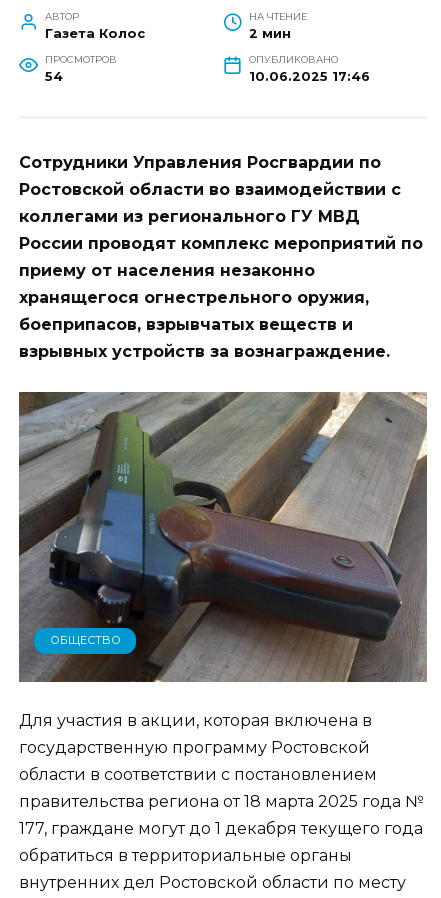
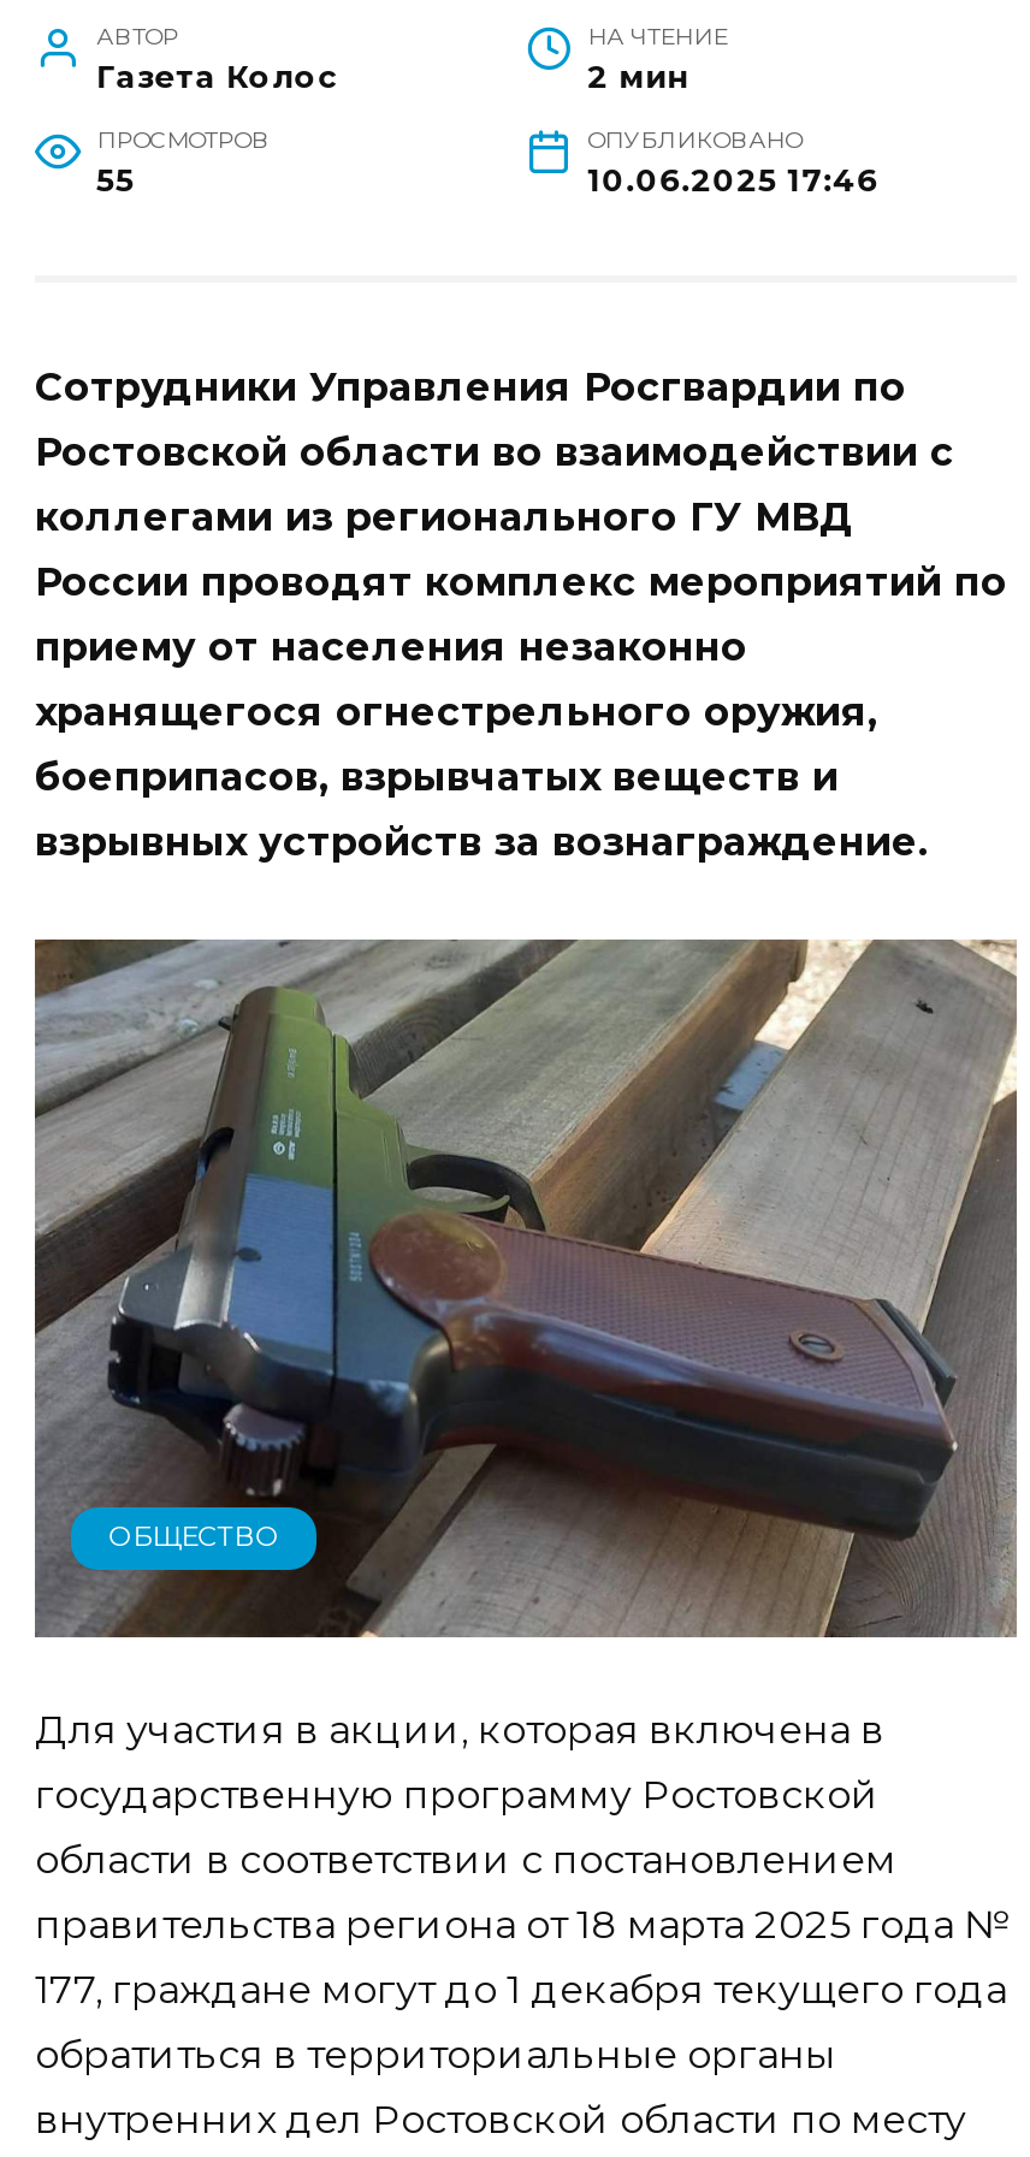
[45,69,63,84] 54 -> [97,161,135,198] 55

